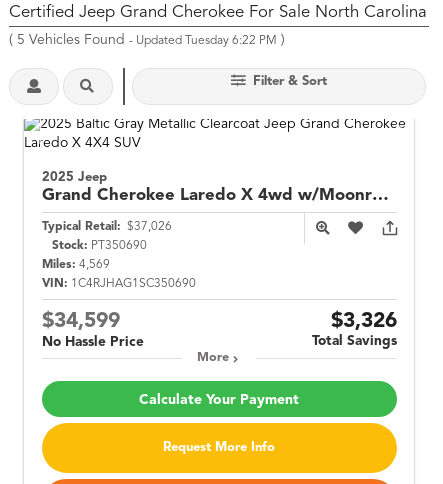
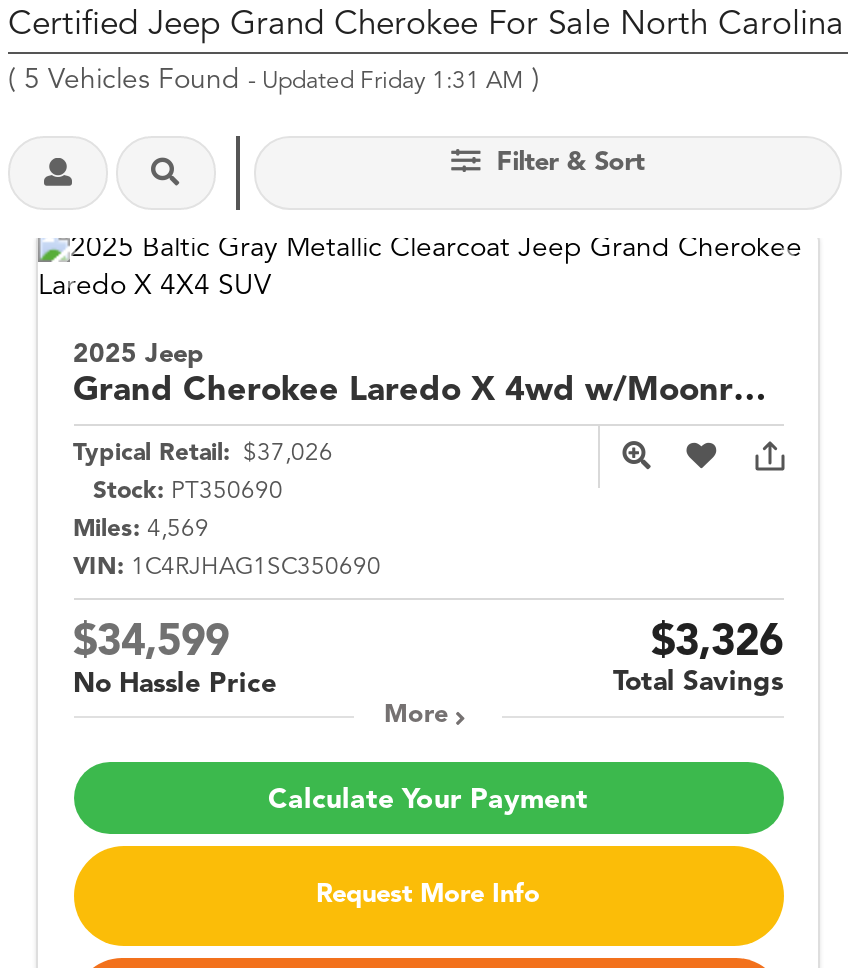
[9,33,285,47] (5 Vehicles Found - Updated Tuesday 6:22 PM) -> [8,66,540,94] (5 Vehicles Found - Updated Friday 1:31 AM)

